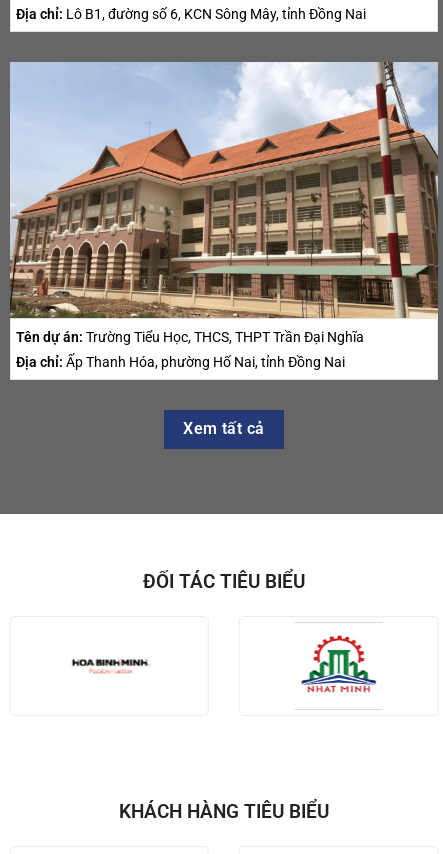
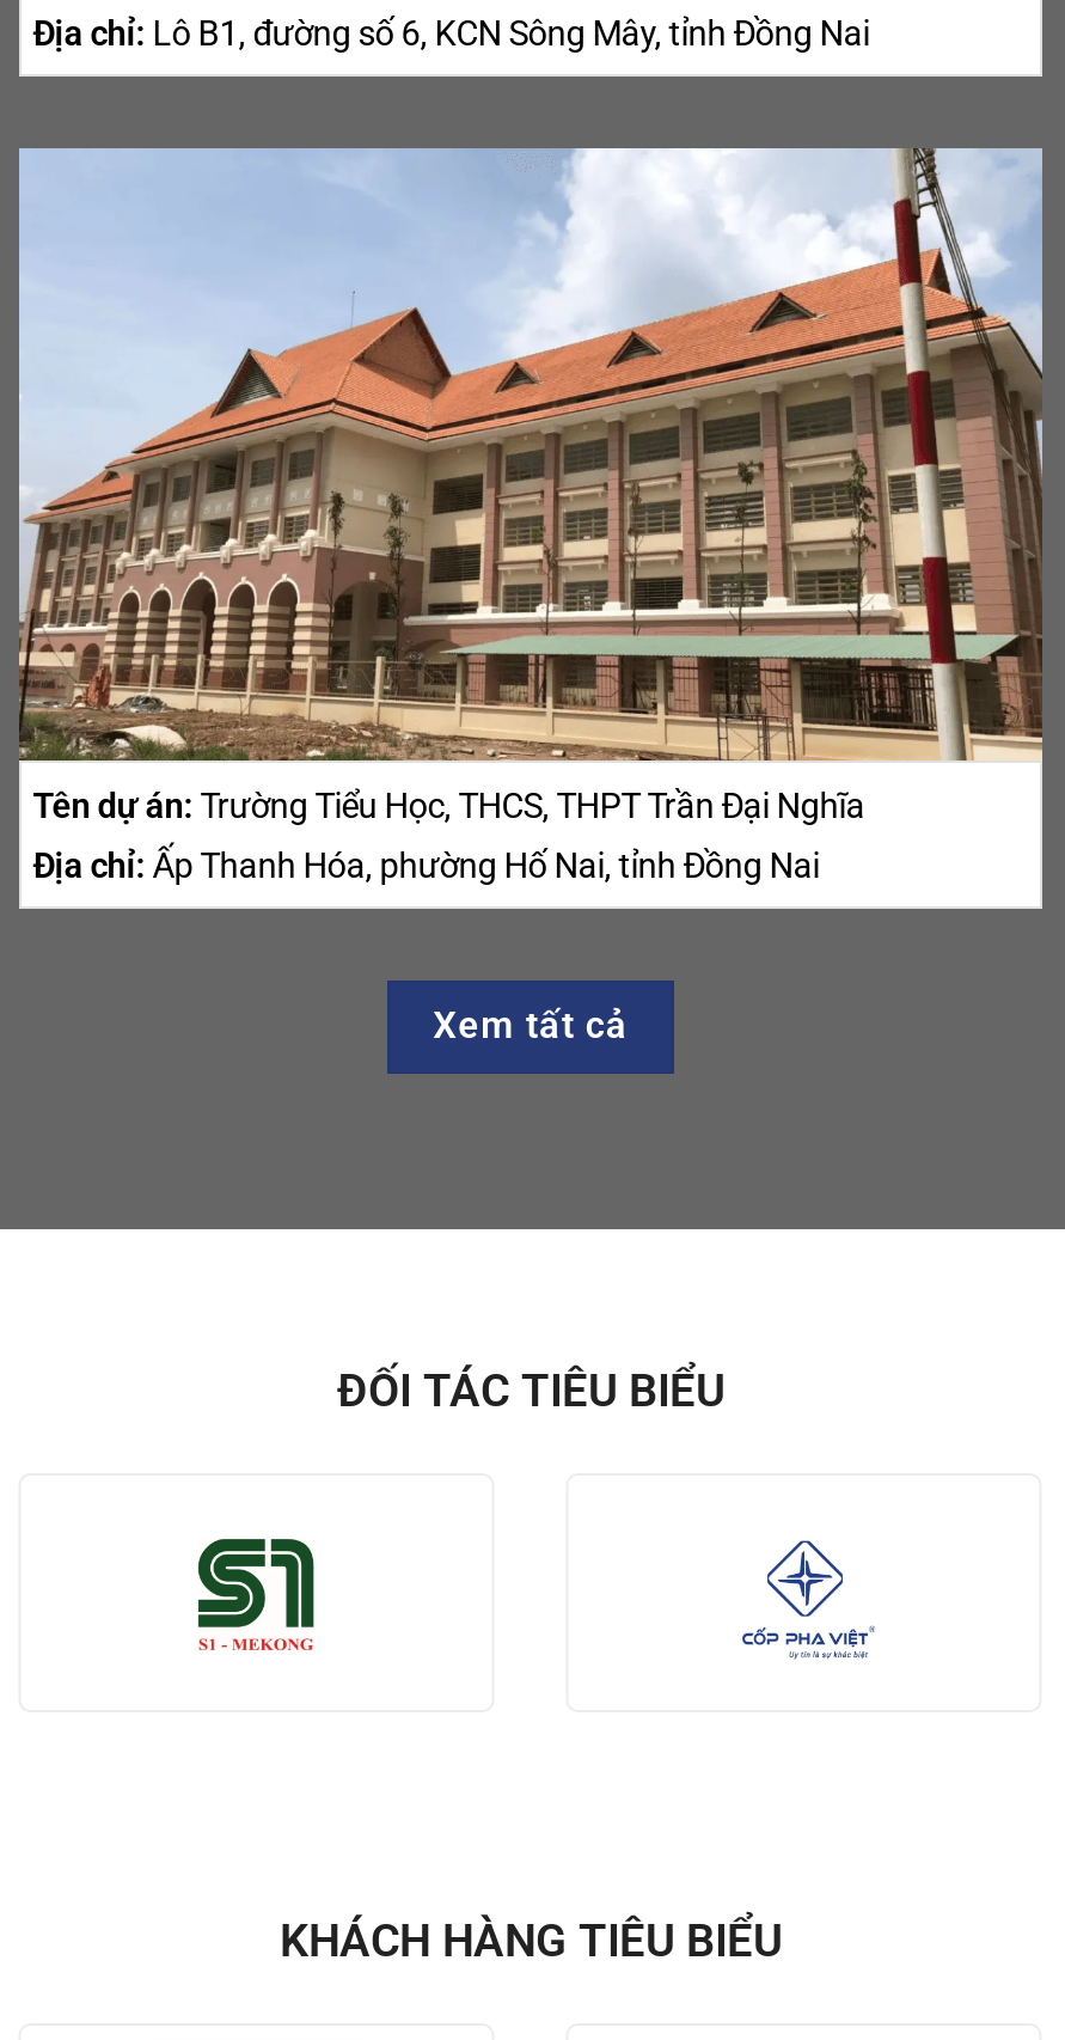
[300,634,377,693] [image] -> [717,1521,894,1660] [image]
[71,643,149,690] [image] -> [167,1535,349,1653] [image]

